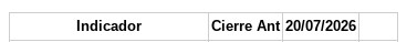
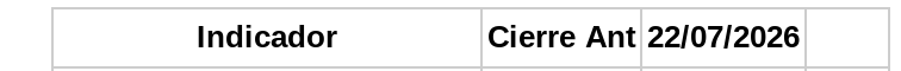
[211,18,356,35] Cierre Ant 20/07/2026 -> [487,20,800,55] Cierre Ant 22/07/2026

